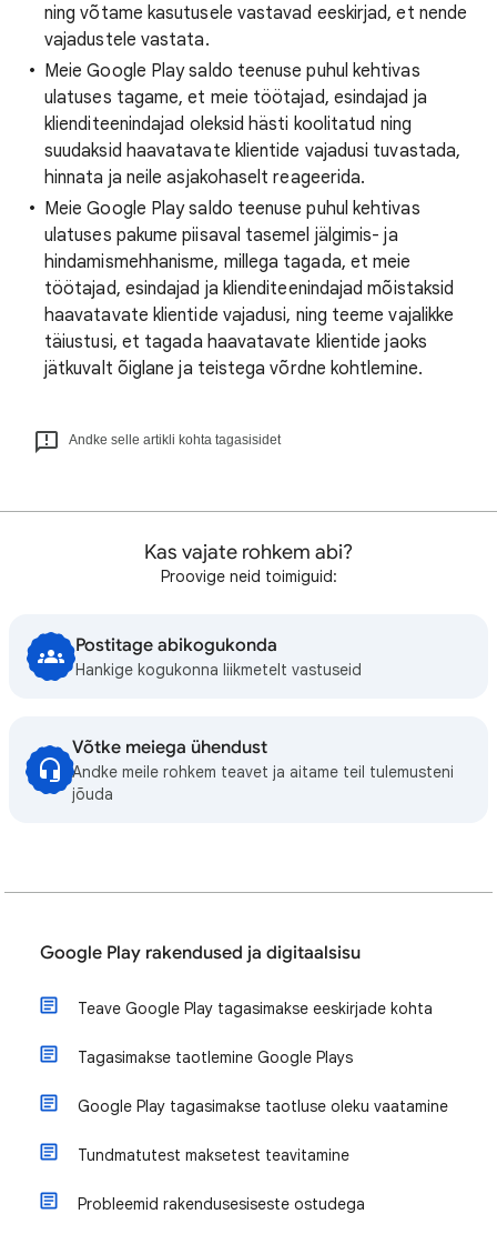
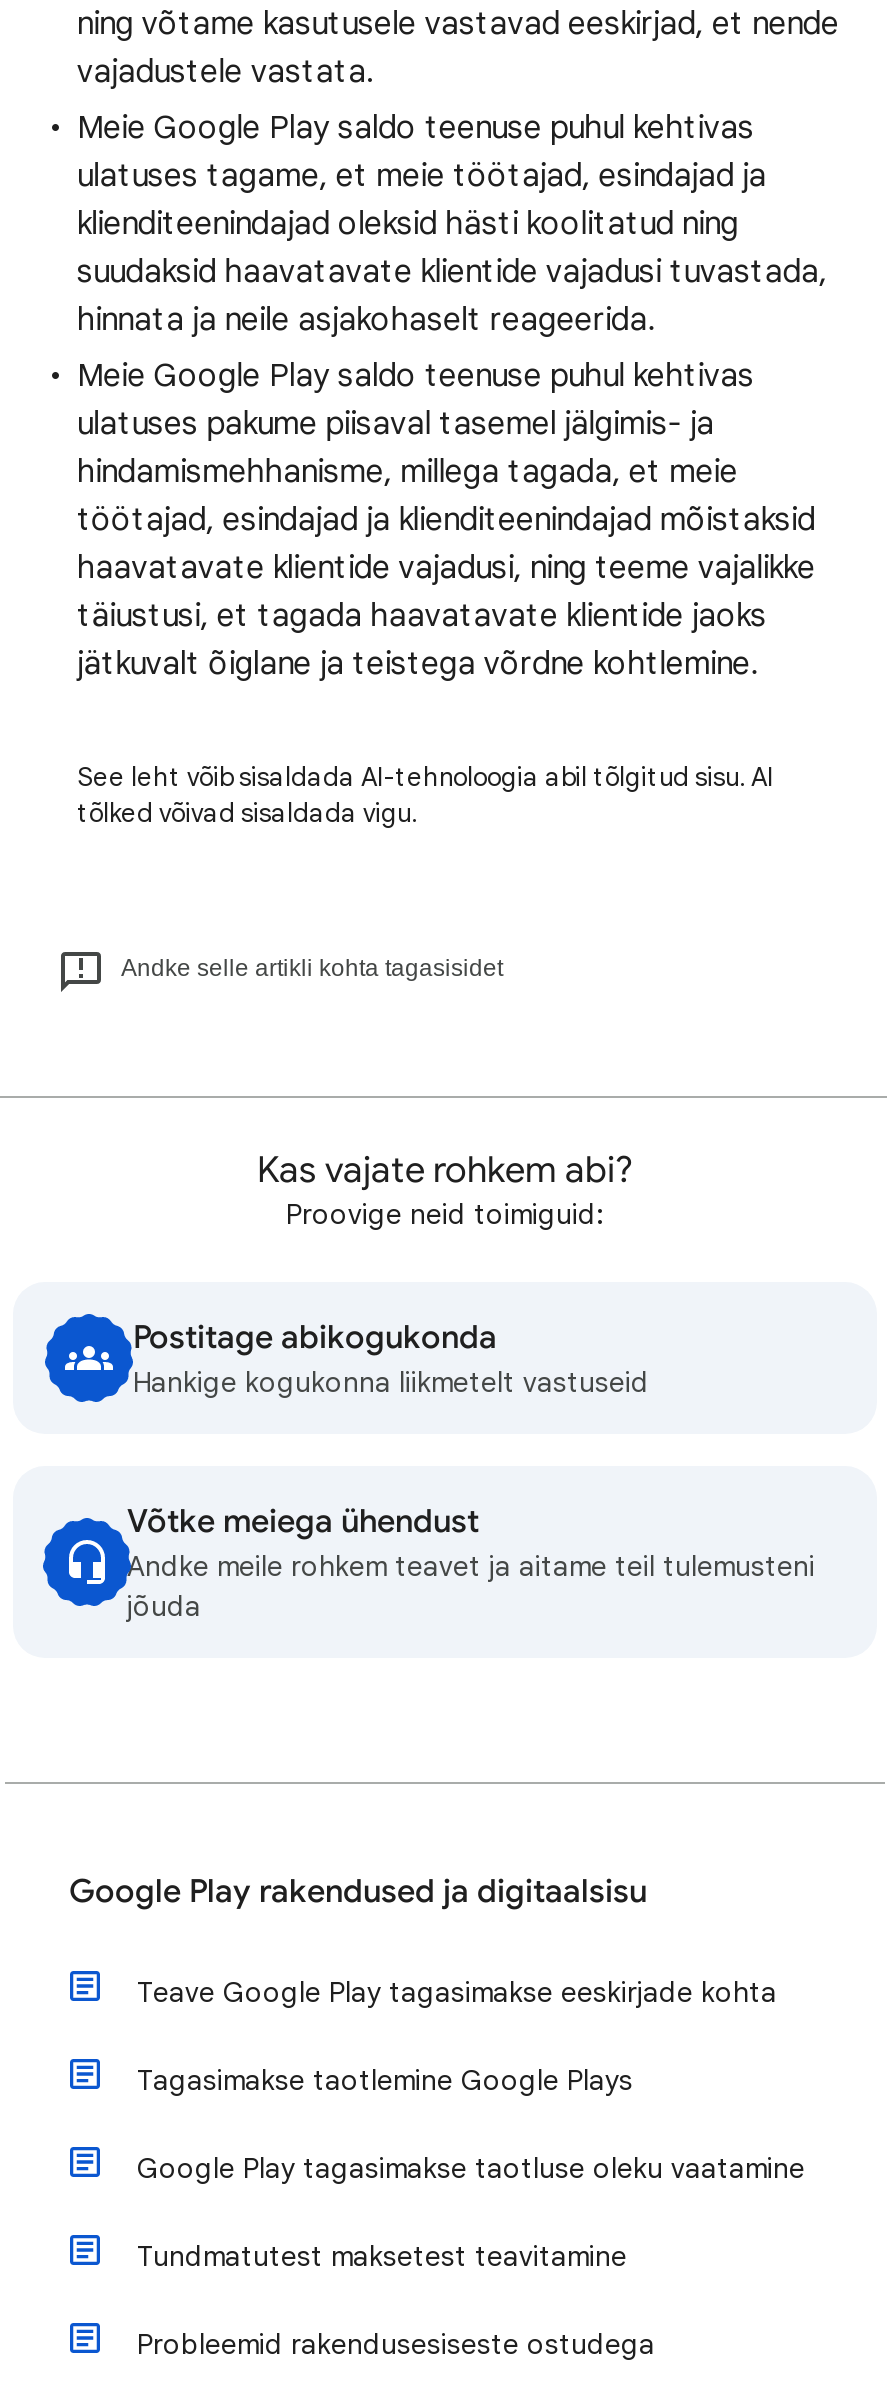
none -> [77,760,773,830] See leht võib sisaldada AI-tehnoloogia abil tõlgitud sisu. AI | tõlked võivad sisaldada vigu.

